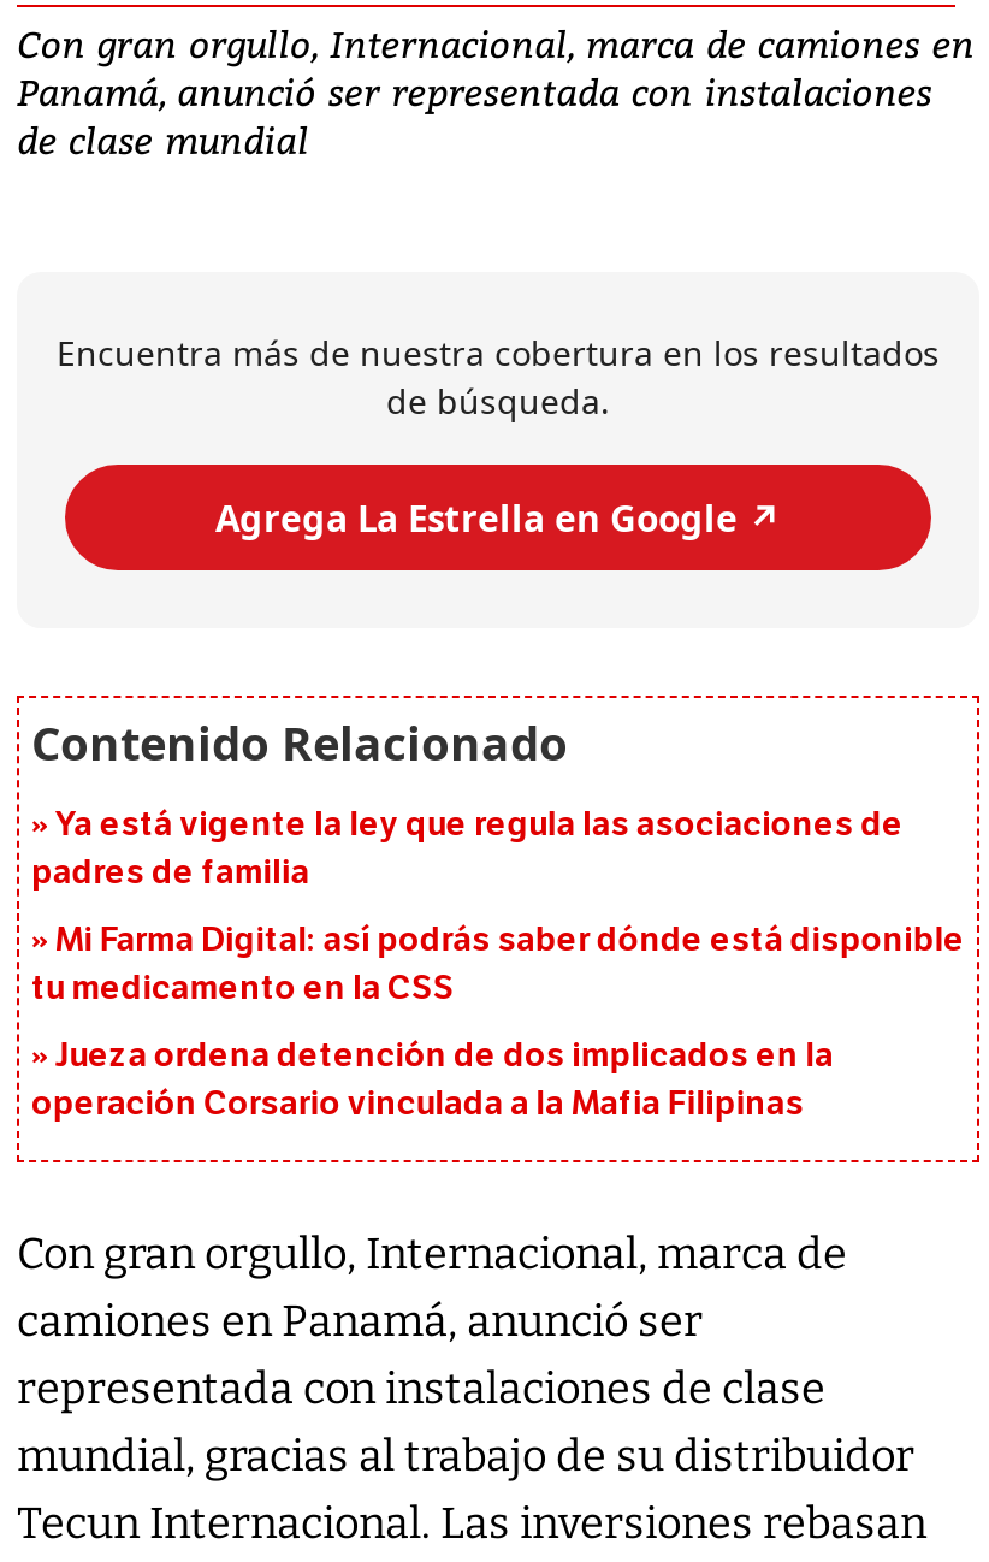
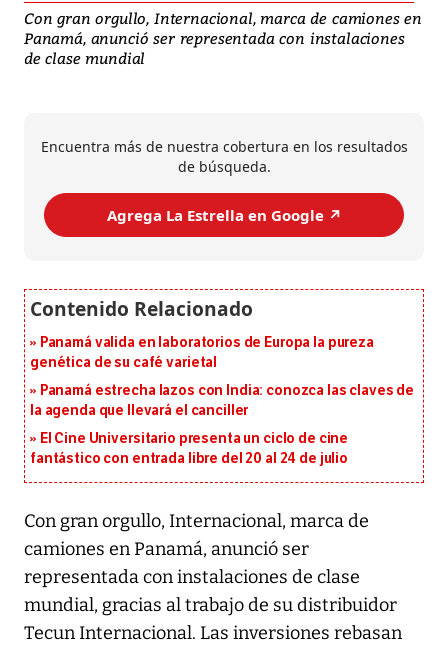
[31,805,903,894] Ya está vigente la ley que regula las asociaciones de | padres de familia -> [30,334,374,371] Panamá valida en laboratorios de Europa la pureza | genética de su café varietal
[31,921,965,1010] Mi Farma Digital: así podrás saber dónde está disponible | tu medicamento en la CSS -> [30,382,414,419] Panamá estrecha lazos con India: conozca las claves de | la agenda que llevará el canciller
[31,1036,833,1125] Jueza ordena detención de dos implicados en la | operación Corsario vinculada a la Mafia Filipinas -> [30,430,348,467] El Cine Universitario presenta un ciclo de cine | fantástico con entrada libre del 20 al 24 de julio

